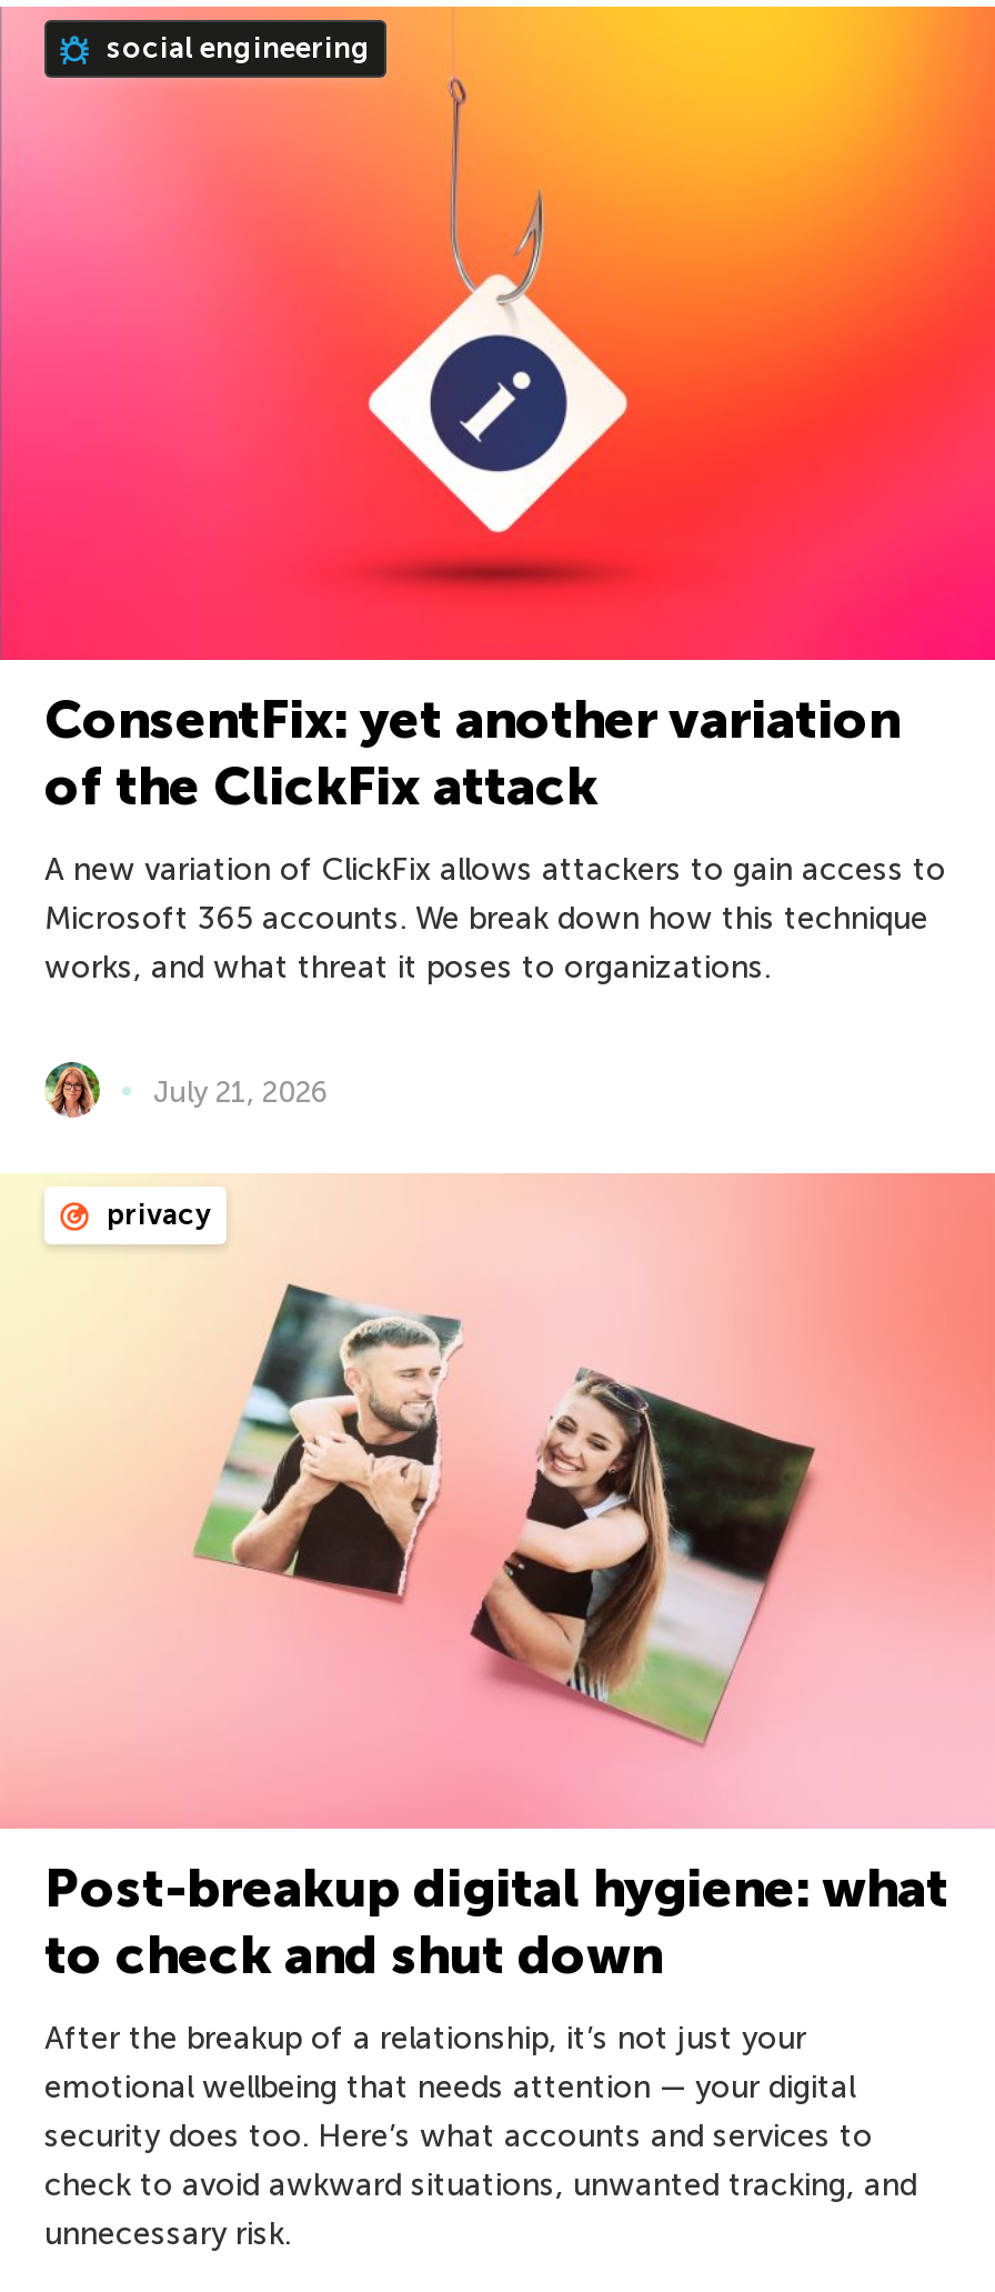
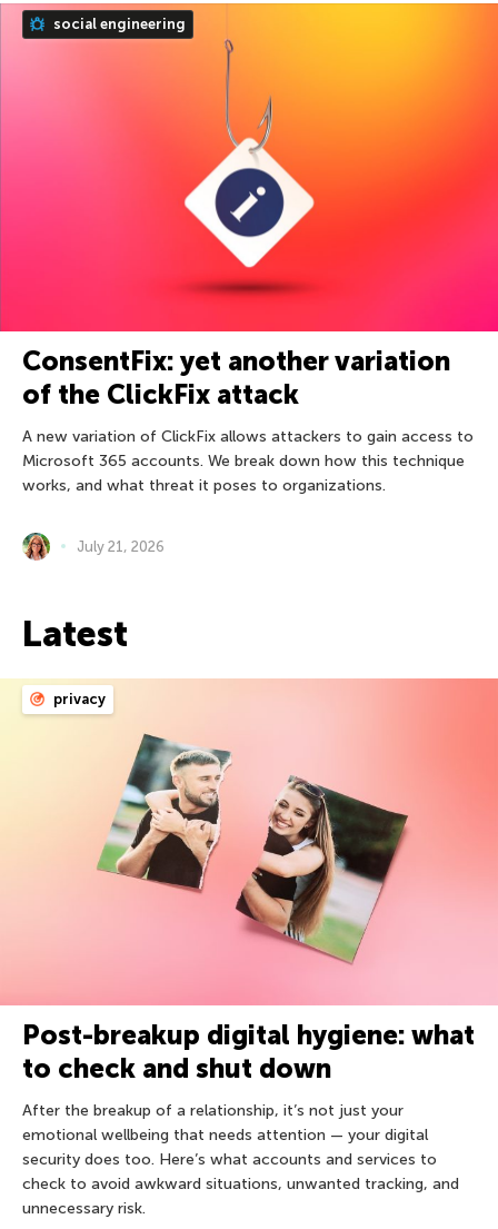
none -> [22,612,128,655] Latest

